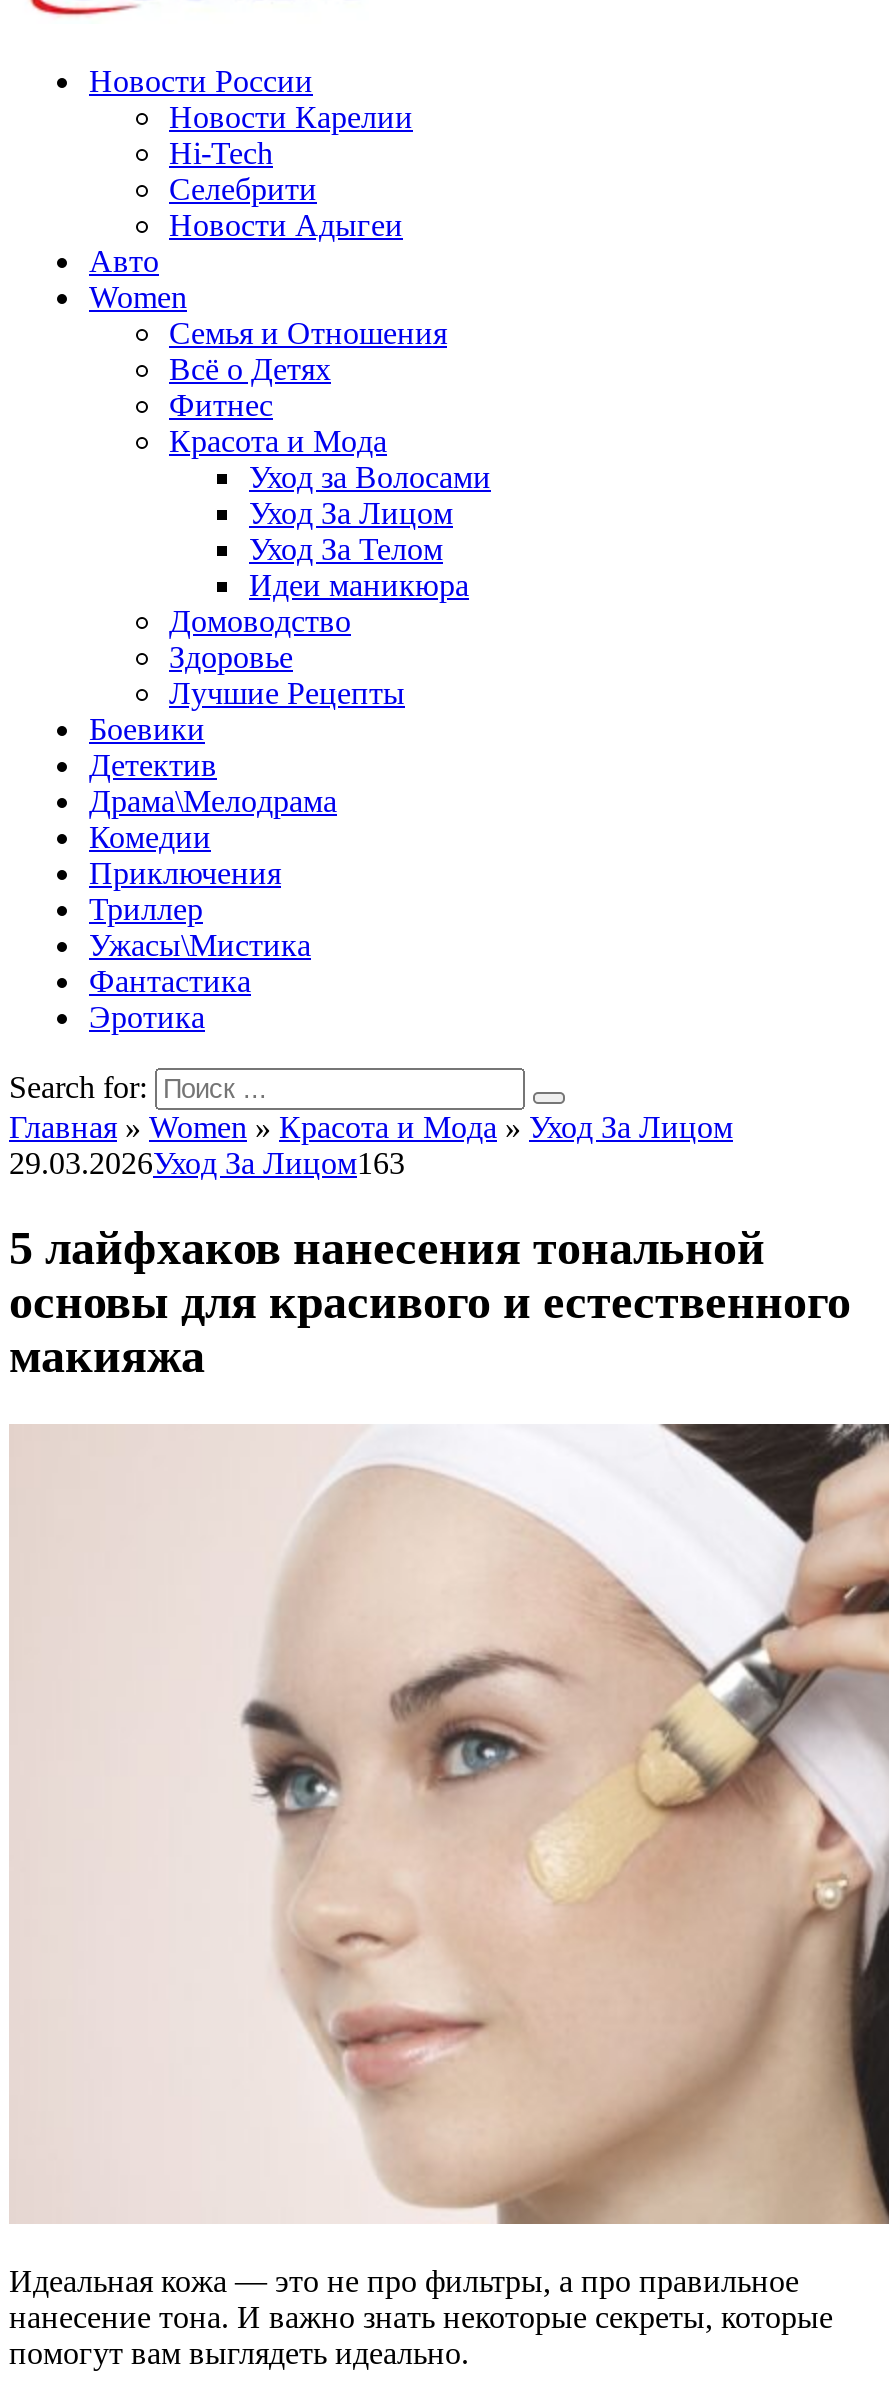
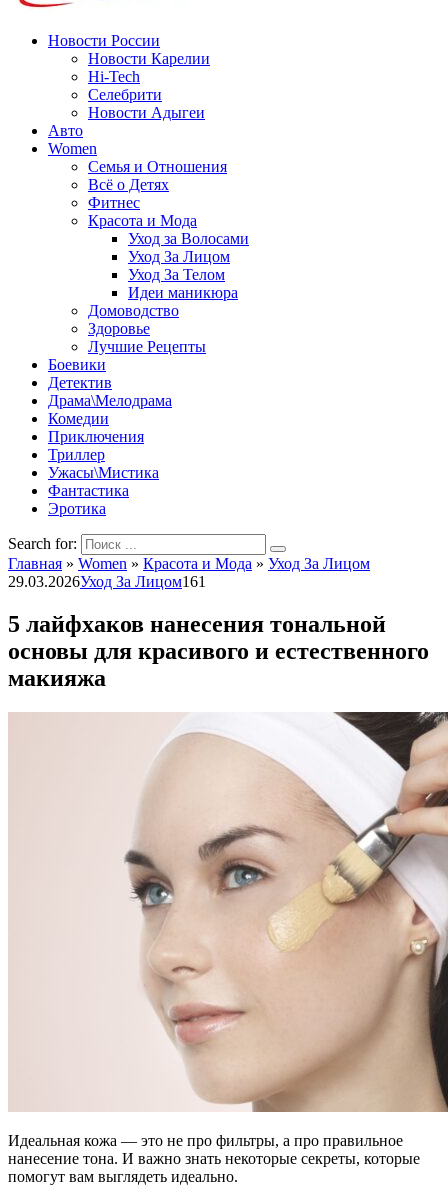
[9,1146,405,1180] 29.03.2026Уход За Лицом163 -> [8,573,206,590] 29.03.2026Уход За Лицом161

